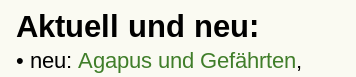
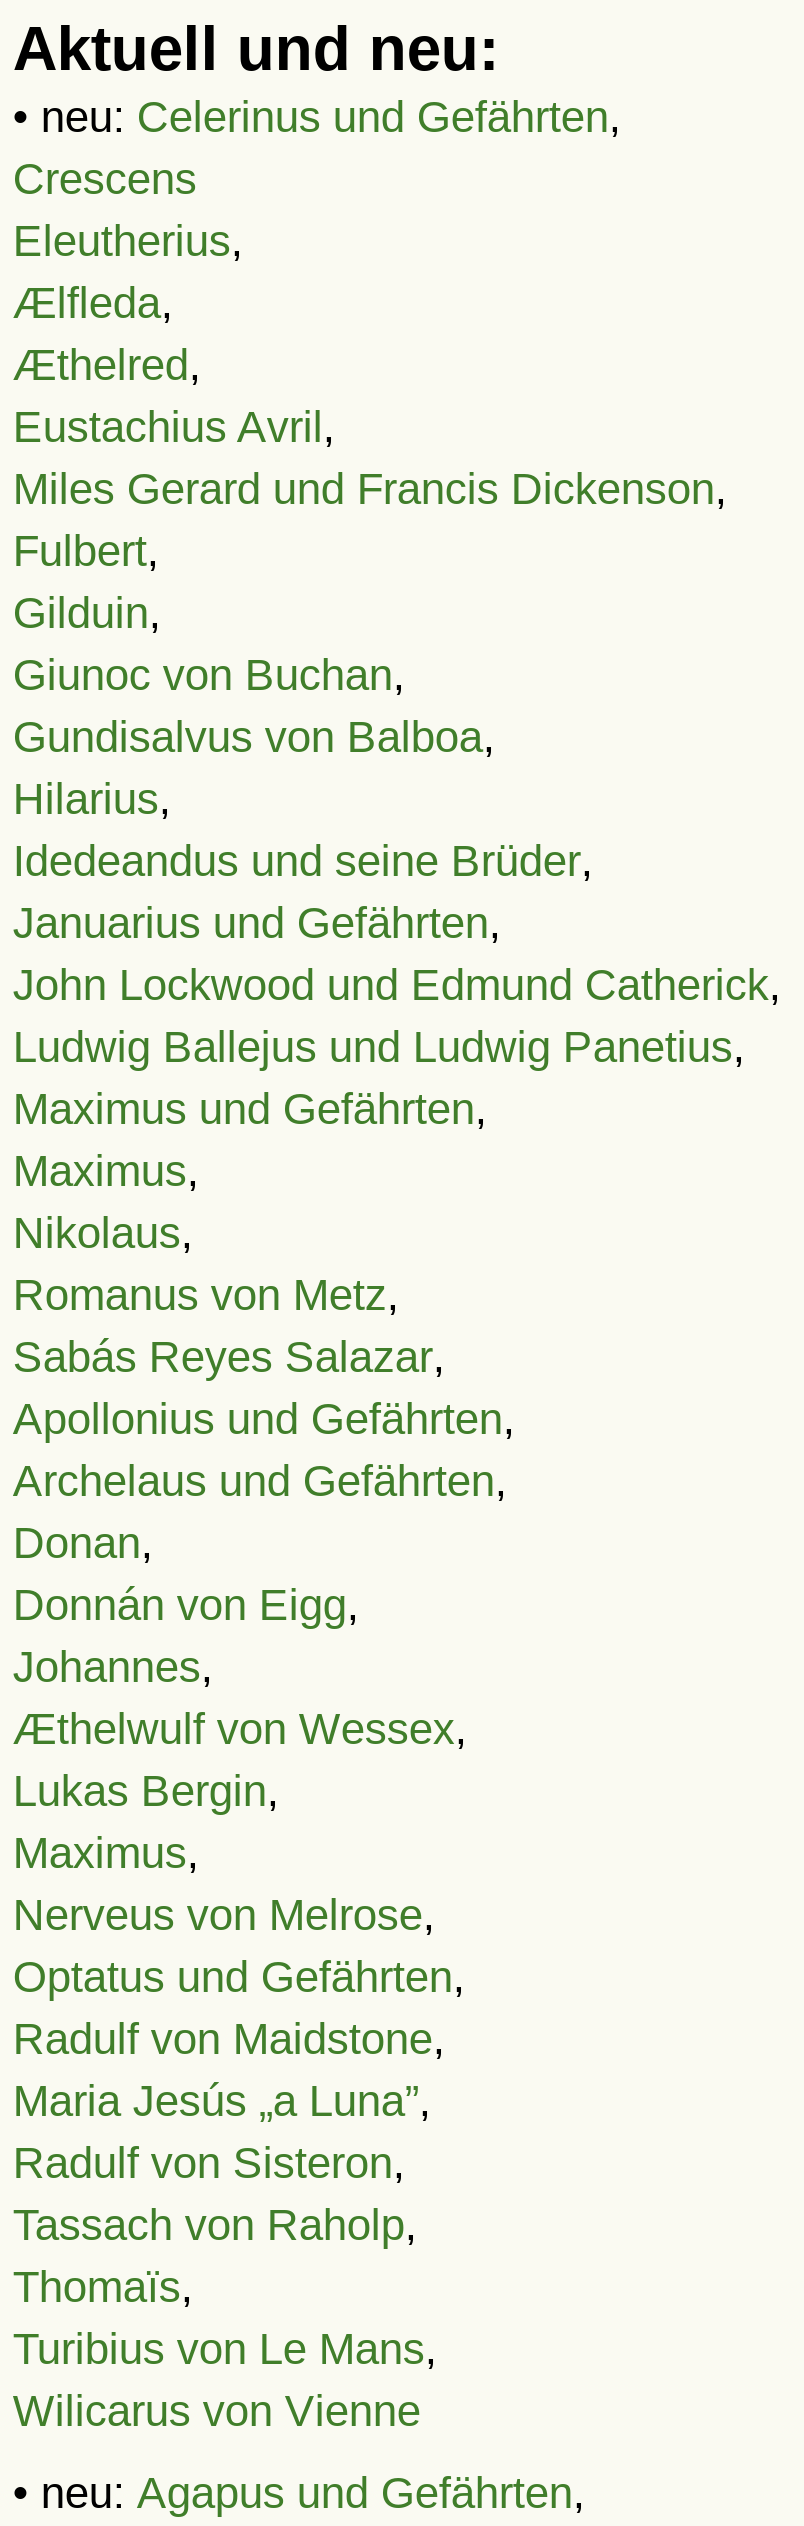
none -> [13,92,781,2436] • neu: Celerinus und Gefährten, | Crescens | Eleutherius, | Ælfleda, | Æthelred, | Eustachius Avril, | Miles Gerard und Francis Dickenson, | Fulbert, | Gilduin, | Giunoc von Buchan, | Gundisalvus von Balboa, | Hilarius, | Idedeandus und seine Brüder, | Januarius und Gefährten, | John Lockwood und Edmund Catherick, | Ludwig Ballejus und Ludwig Panetius, | Maximus und Gefährten, | Maximus, | Nikolaus, | Romanus von Metz, | Sabás Reyes Salazar, | Apollonius und Gefährten, | Archelaus und Gefährten, | Donan, | Donnán von Eigg, | Johannes, | Æthelwulf von Wessex, | Lukas Bergin, | Maximus, | Nerveus von Melrose, | Optatus und Gefährten, | Radulf von Maidstone, | Maria Jesús „a Luna”, | Radulf von Sisteron, | Tassach von Raholp, | Thomaïs, | Turibius von Le Mans, | Wilicarus von Vienne

